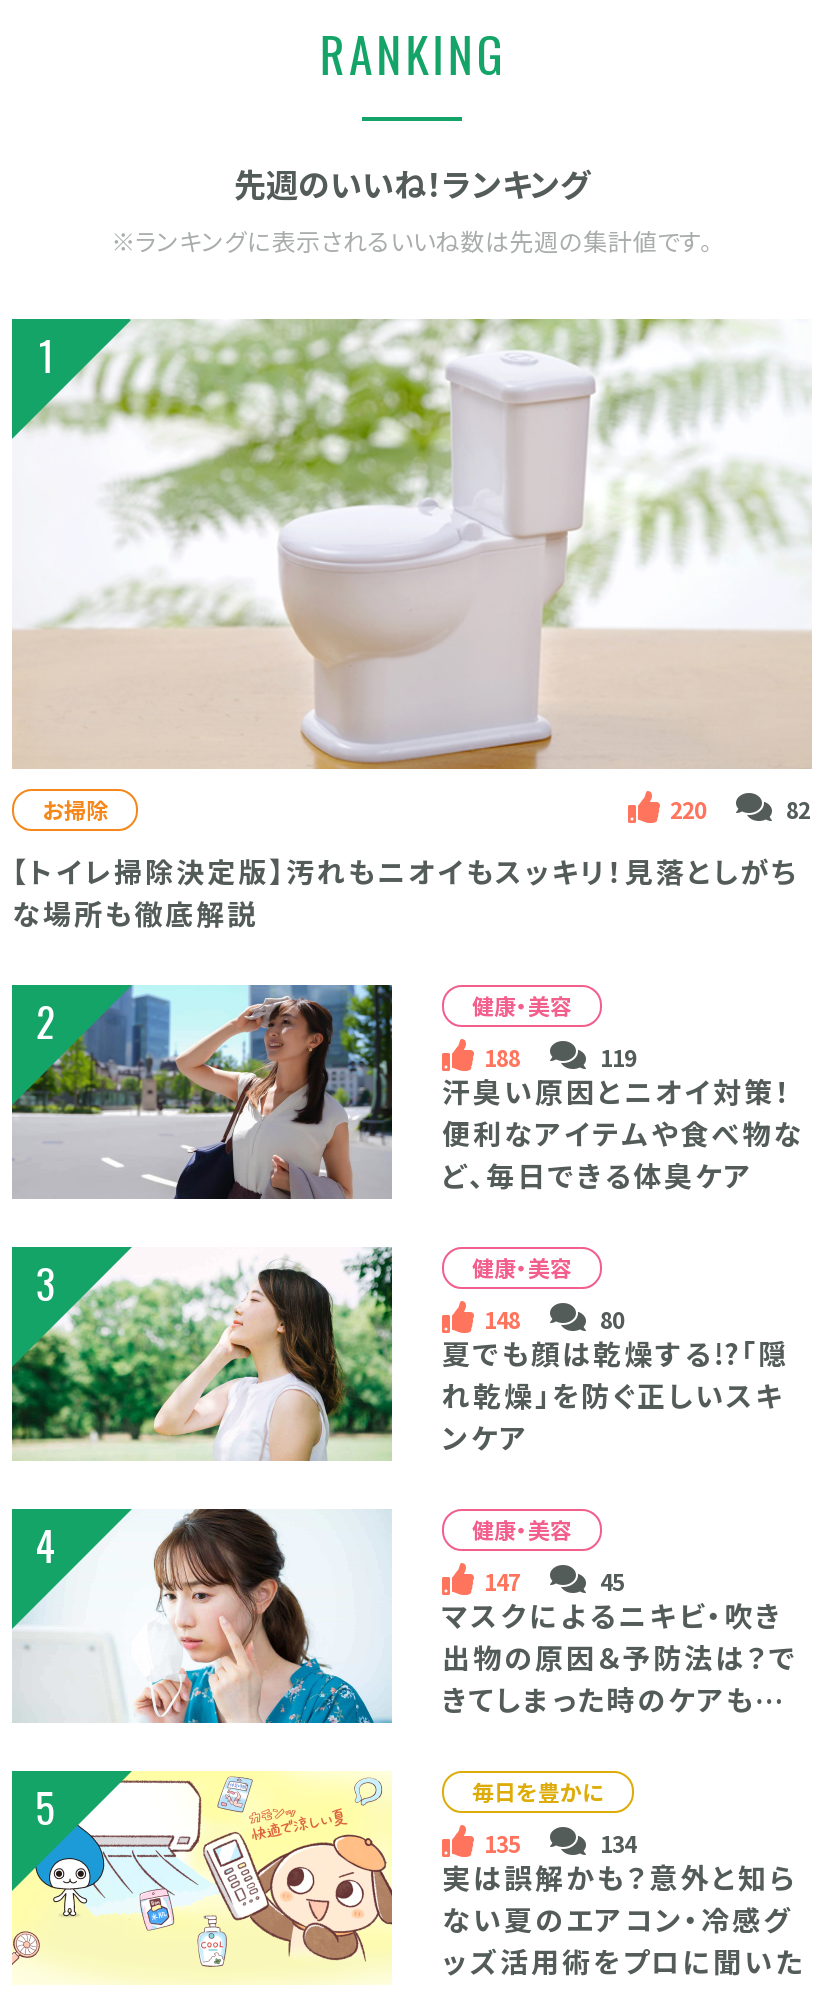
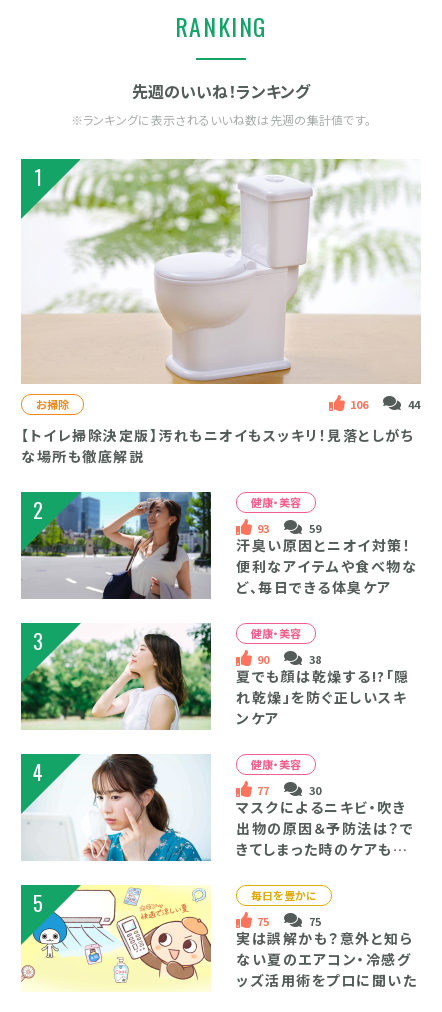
[670,793,706,825] 220 -> [350,396,368,412] 106
[786,793,810,825] 82 -> [408,396,420,412] 44
[484,1041,520,1073] 188 -> [257,520,269,536] 93
[600,1041,636,1073] 119 -> [309,520,321,536] 59
[484,1303,520,1335] 148 -> [257,651,269,667] 90
[600,1303,624,1335] 80 -> [309,651,321,667] 38
[484,1565,520,1597] 147 -> [257,782,269,798] 77
[600,1565,624,1597] 45 -> [309,782,321,798] 30
[484,1827,520,1859] 135 -> [257,913,269,929] 75
[600,1827,636,1859] 134 -> [309,913,321,929] 75

